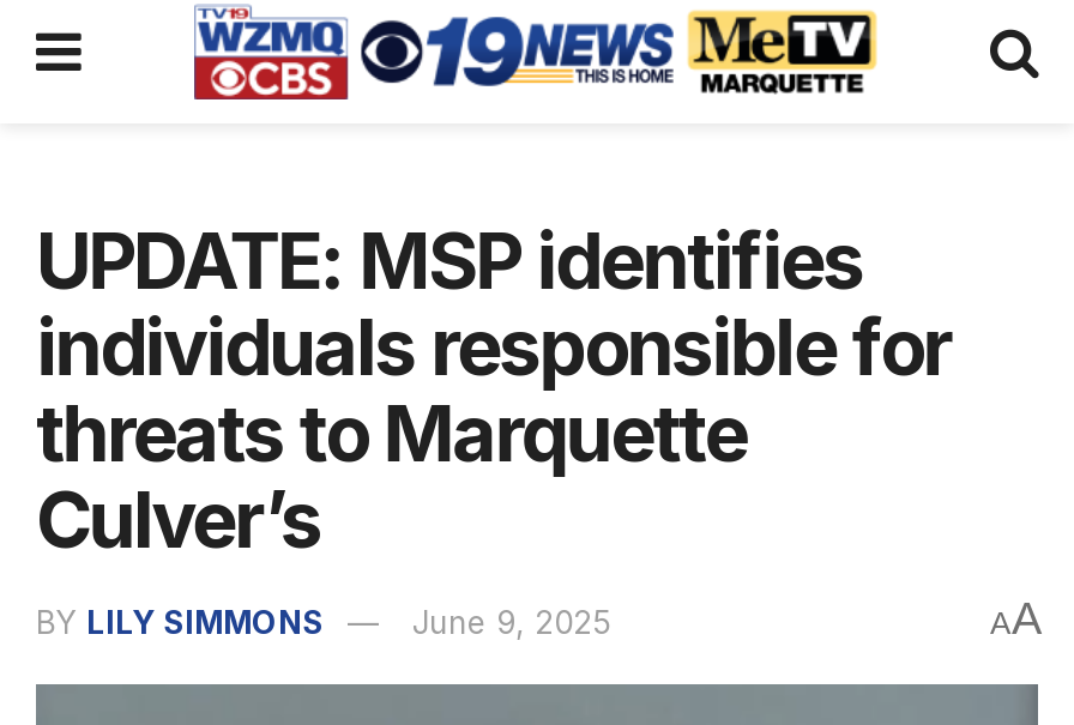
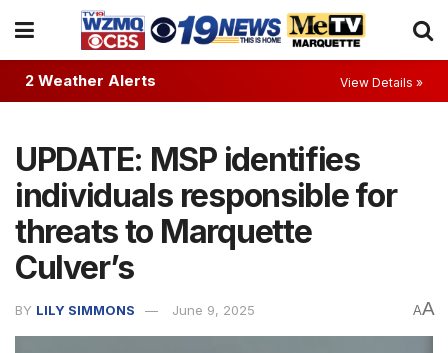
none -> [25,71,423,90] 2 Weather Alerts | View Details »

